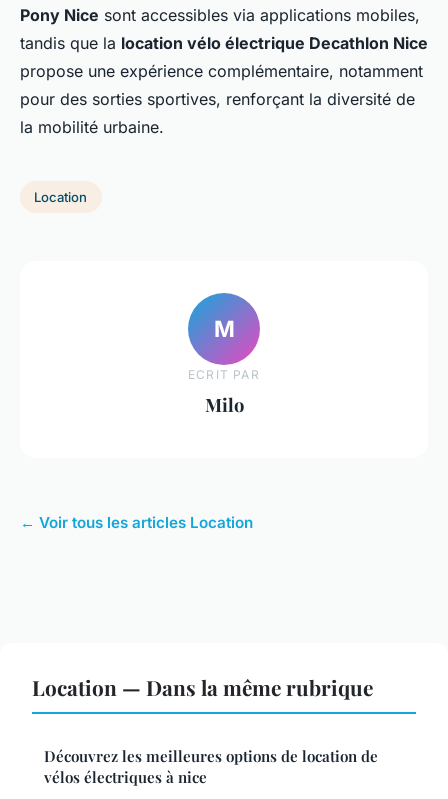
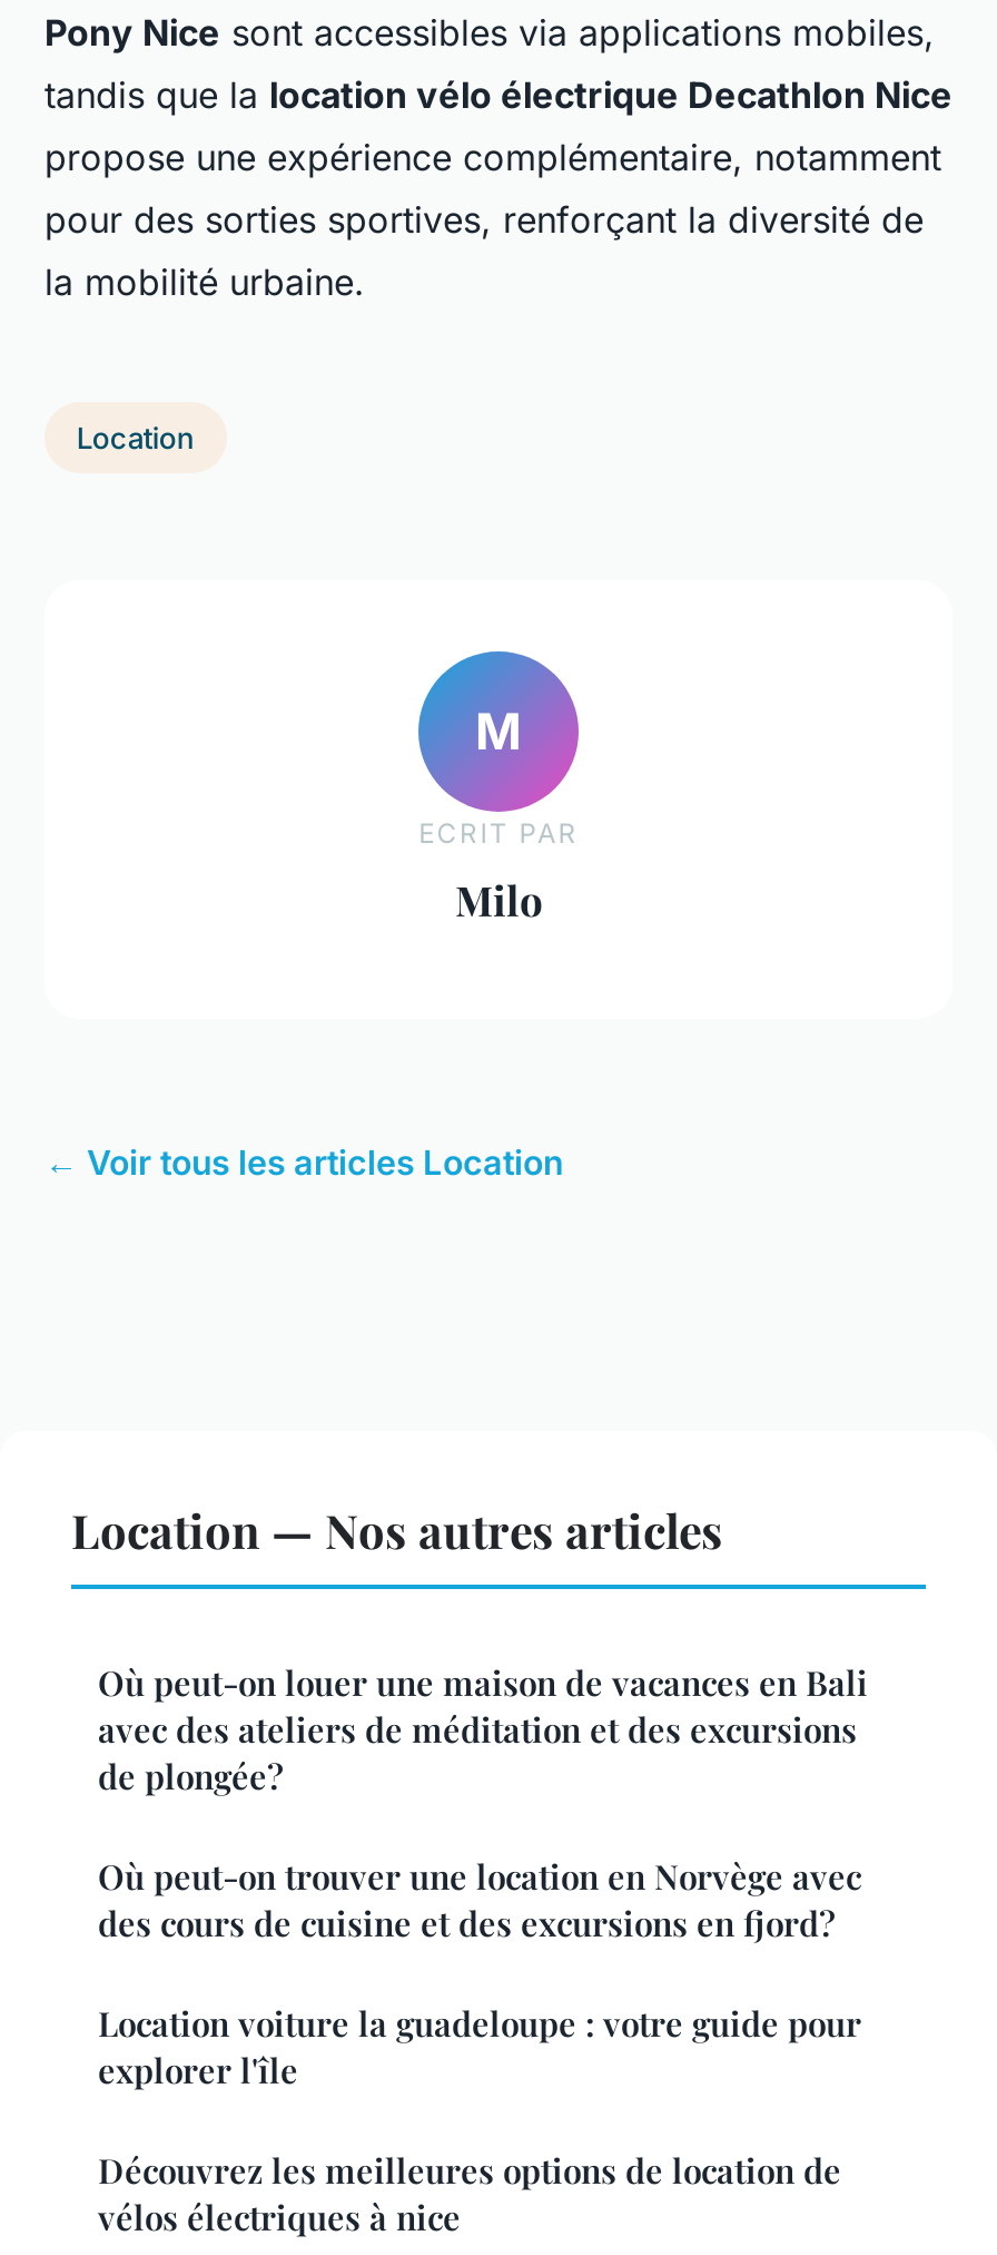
[32,673,373,701] Location — Dans la même rubrique -> [71,1498,868,2093] Location — Nos autres articles | Où peut-on louer une maison de vacances en Bali | avec des ateliers de méditation et des excursions | de plongée? | Où peut-on trouver une location en Norvège avec | des cours de cuisine et des excursions en fjord? | Location voiture la guadeloupe : votre guide pour | explorer l'île

